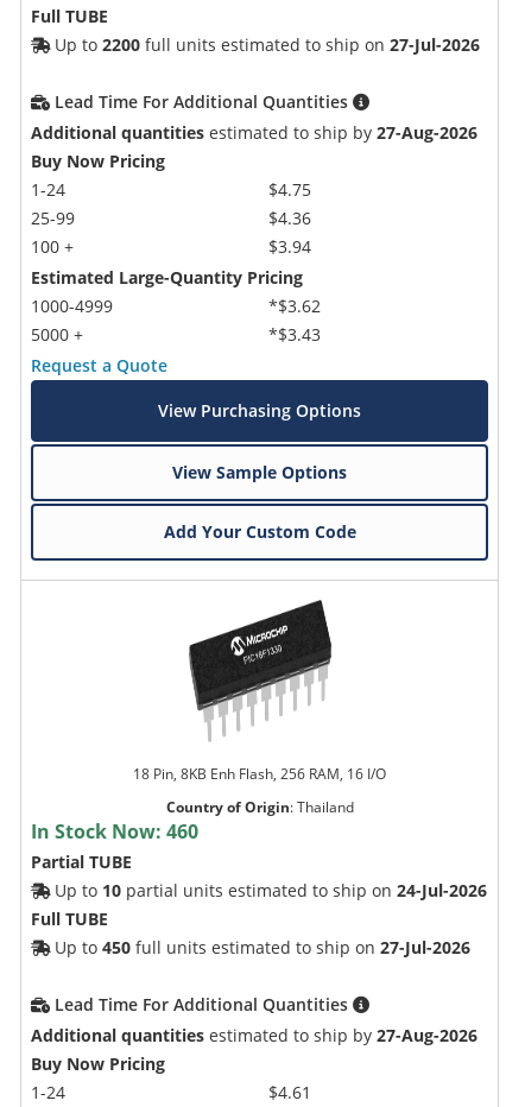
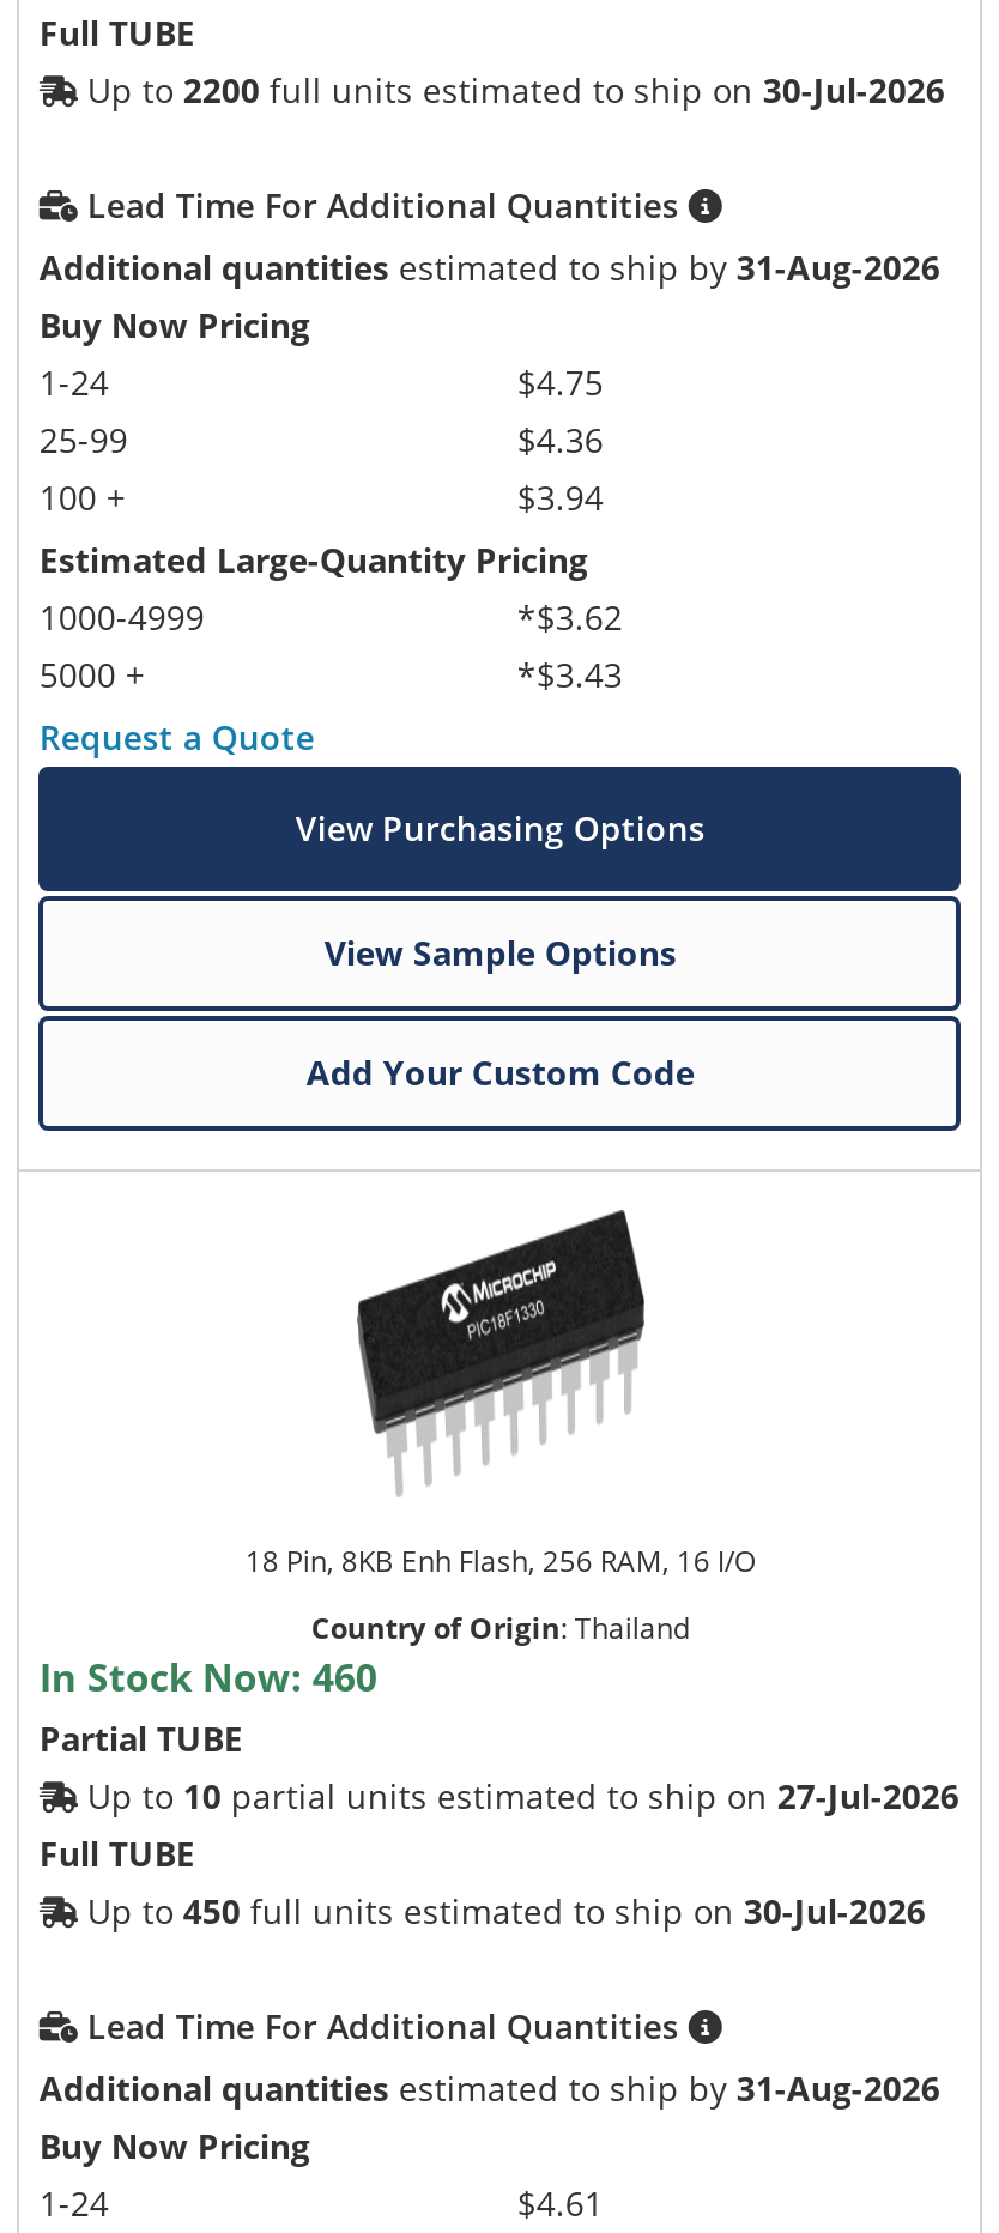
[55,33,480,55] Up to 2200 full units estimated to ship on 27-Jul-2026 -> [87,66,945,112] Up to 2200 full units estimated to ship on 30-Jul-2026
[31,121,478,143] Additional quantities estimated to ship by 27-Aug-2026 -> [39,244,940,289] Additional quantities estimated to ship by 31-Aug-2026
[55,879,487,901] Up to 10 partial units estimated to ship on 24-Jul-2026 -> [87,1772,959,1818] Up to 10 partial units estimated to ship on 27-Jul-2026
[55,936,471,958] Up to 450 full units estimated to ship on 27-Jul-2026 -> [87,1887,926,1933] Up to 450 full units estimated to ship on 30-Jul-2026
[31,1023,478,1046] Additional quantities estimated to ship by 27-Aug-2026 -> [39,2065,940,2110] Additional quantities estimated to ship by 31-Aug-2026

